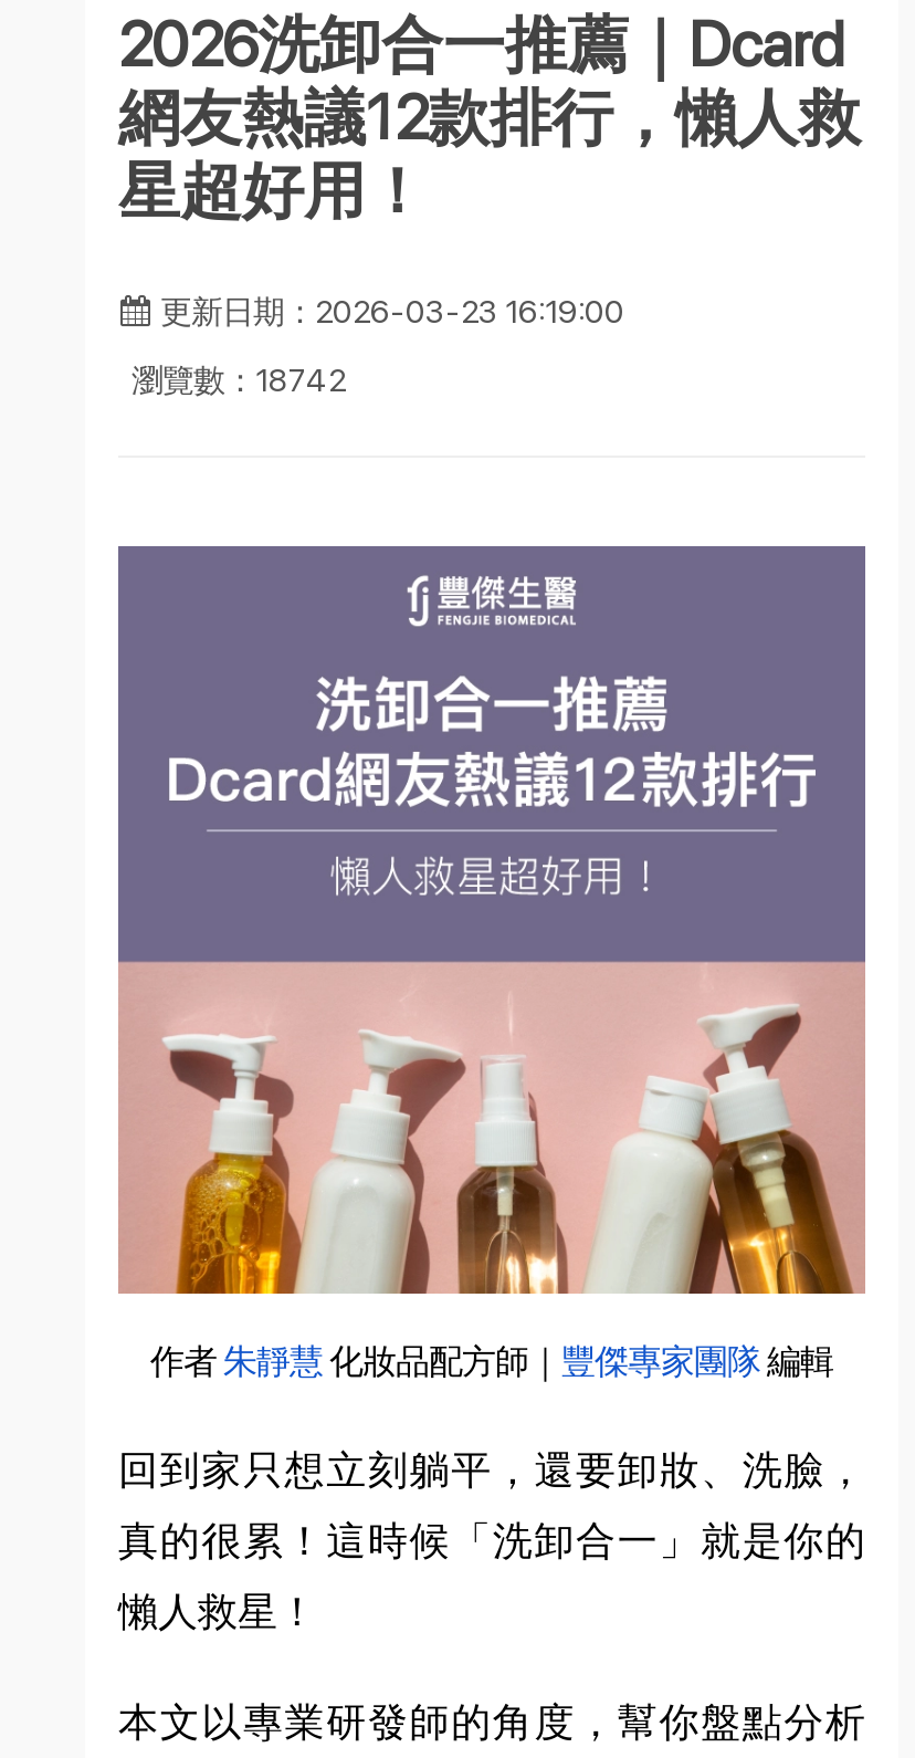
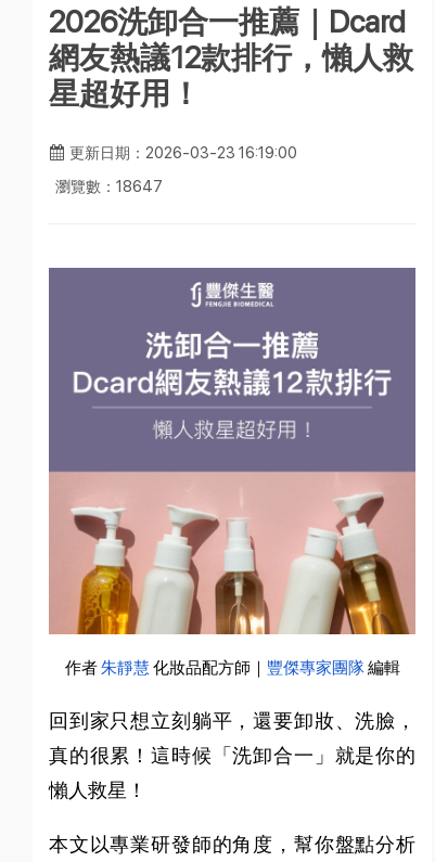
[132,360,346,398] 瀏覽數：18742 -> [55,177,163,195] 瀏覽數：18647

